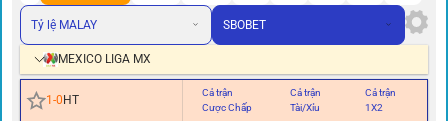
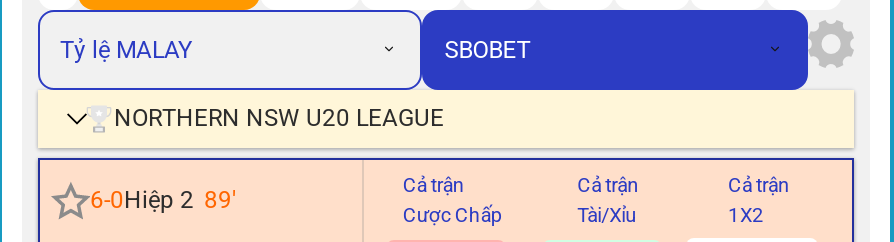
[58,52,151,66] MEXICO LIGA MX -> [114,103,444,131] NORTHERN NSW U20 LEAGUE
[46,93,79,107] 1-0HT -> [90,185,232,213] 6-0Hiệp 2 89

